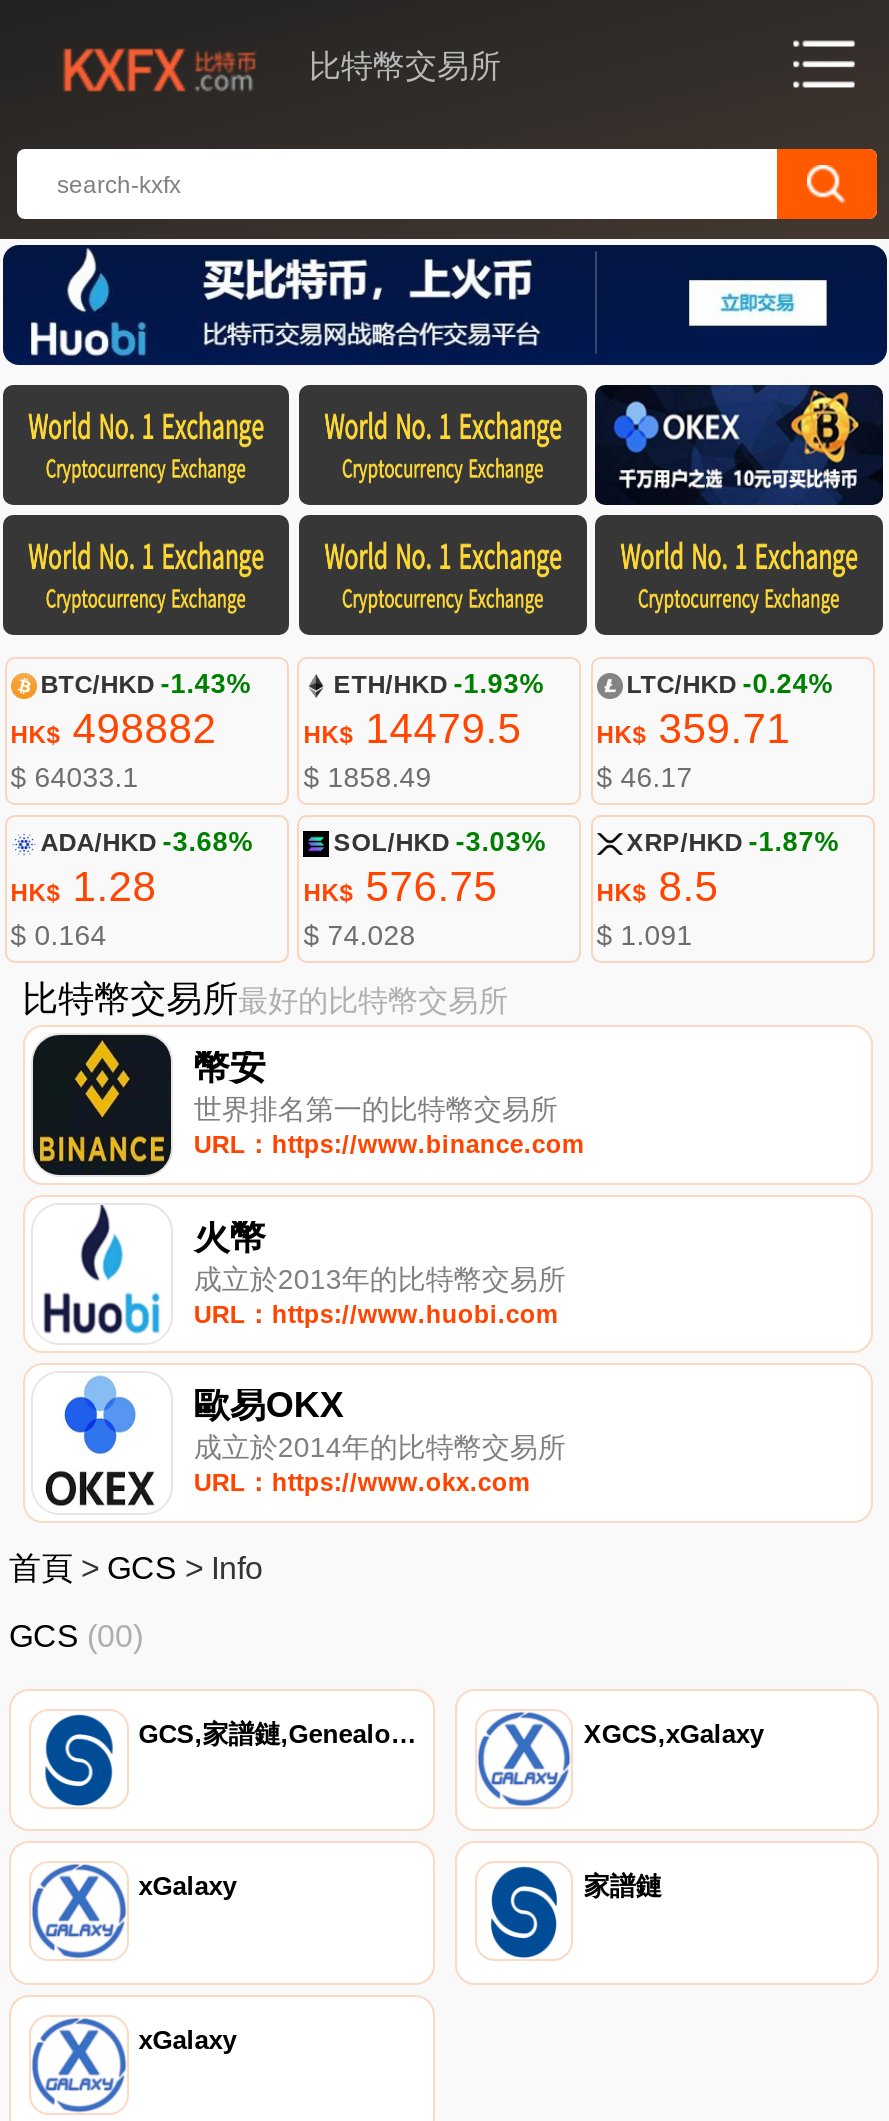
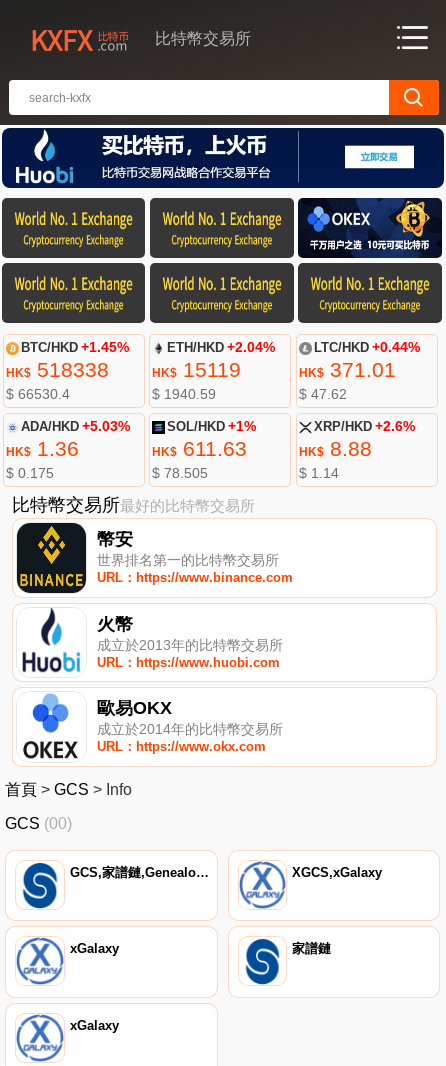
[11,669,251,793] BTC/HKD -1.43% | HK$498882 | $ 64033.1 -> [6,340,129,402] BTC/HKD +1.45% | HK$518338 | $ 66530.4
[304,669,544,793] ETH/HKD -1.93% | HK$14479.5 | $ 1858.49 -> [152,340,275,402] ETH/HKD +2.04% | HK$15119 | $ 1940.59
[597,669,833,793] LTC/HKD -0.24% | HK$359.71 | $ 46.17 -> [299,340,420,402] LTC/HKD +0.44% | HK$371.01 | $ 47.62
[11,827,253,951] ADA/HKD -3.68% | HK$1.28 | $ 0.164 -> [6,419,130,481] ADA/HKD +5.03% | HK$1.36 | $ 0.175
[304,827,546,951] SOL/HKD -3.03% | HK$576.75 | $ 74.028 -> [152,419,256,481] SOL/HKD +1% | HK$611.63 | $ 78.505
[597,827,839,951] XRP/HKD -1.87% | HK$8.5 | $ 1.091 -> [299,419,415,481] XRP/HKD +2.6% | HK$8.88 | $ 1.14

